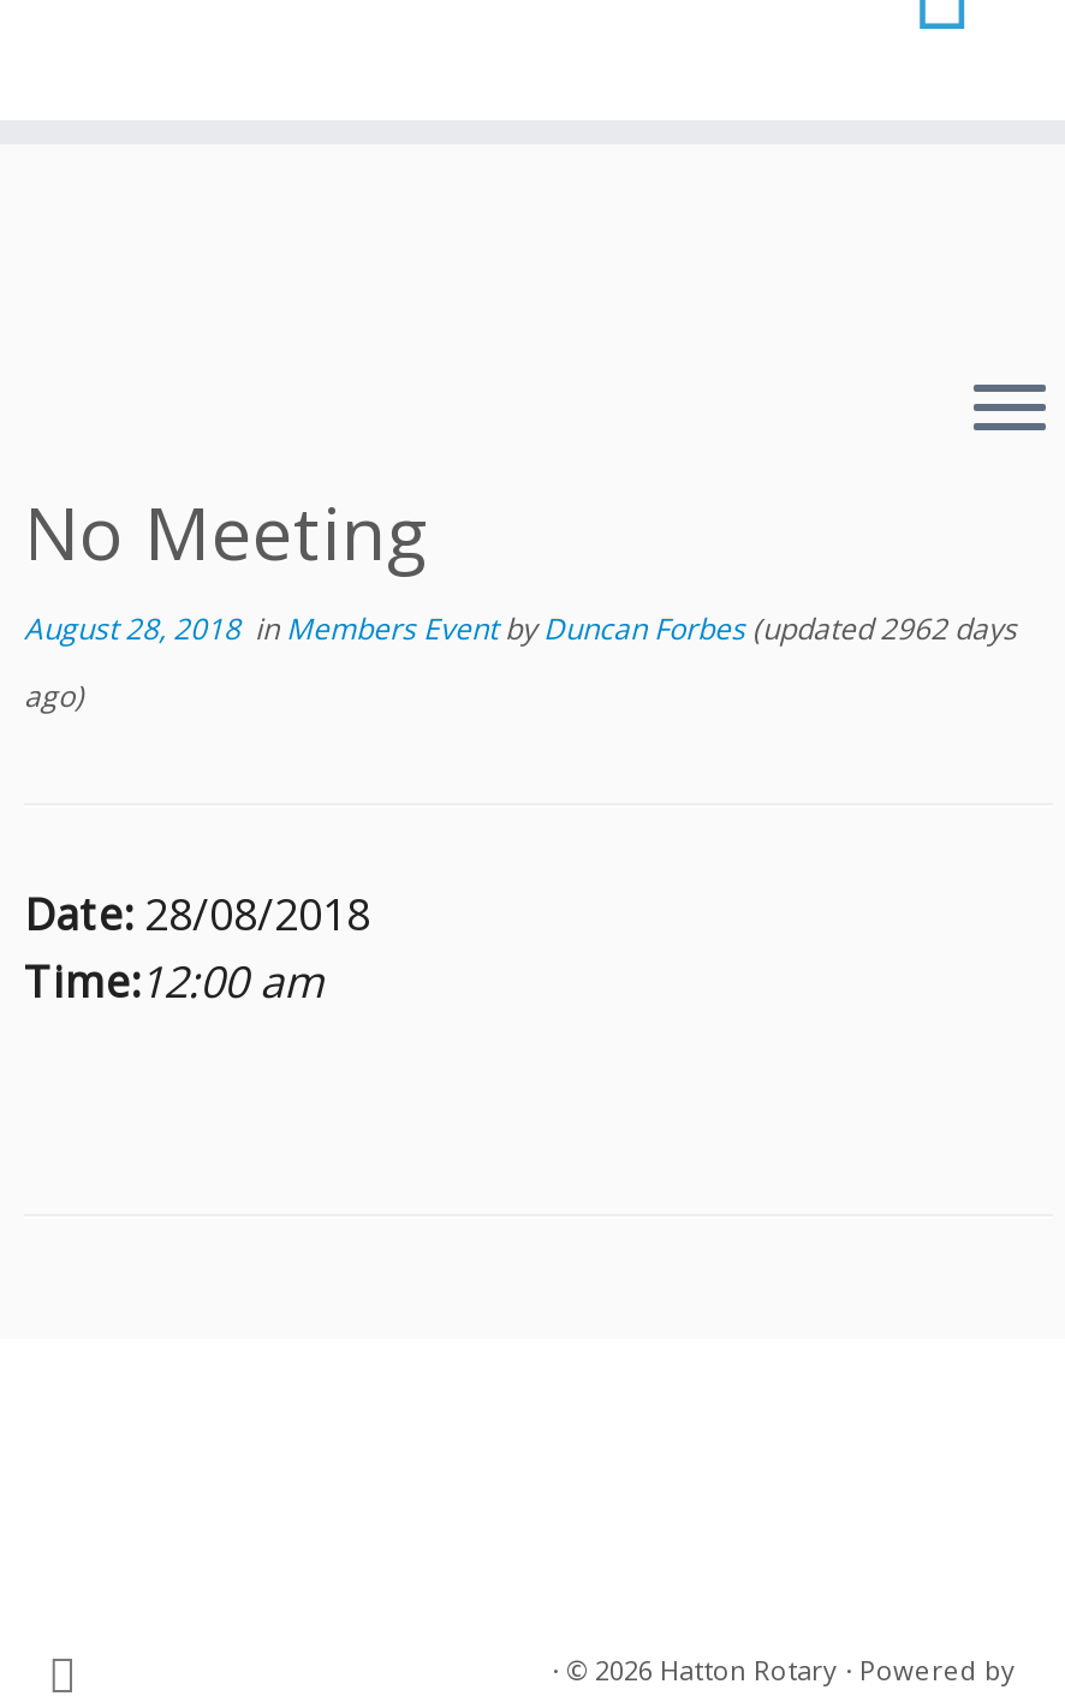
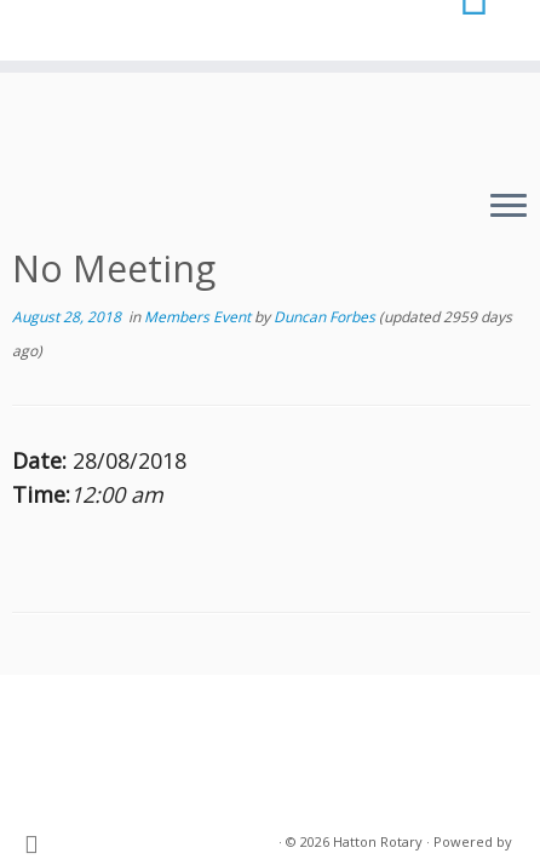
[24,608,1017,649] August 28, 2018 in Members EventbyDuncan Forbes (updated 2962 days -> [12,307,512,327] August 28, 2018 in Members EventbyDuncan Forbes (updated 2959 days

